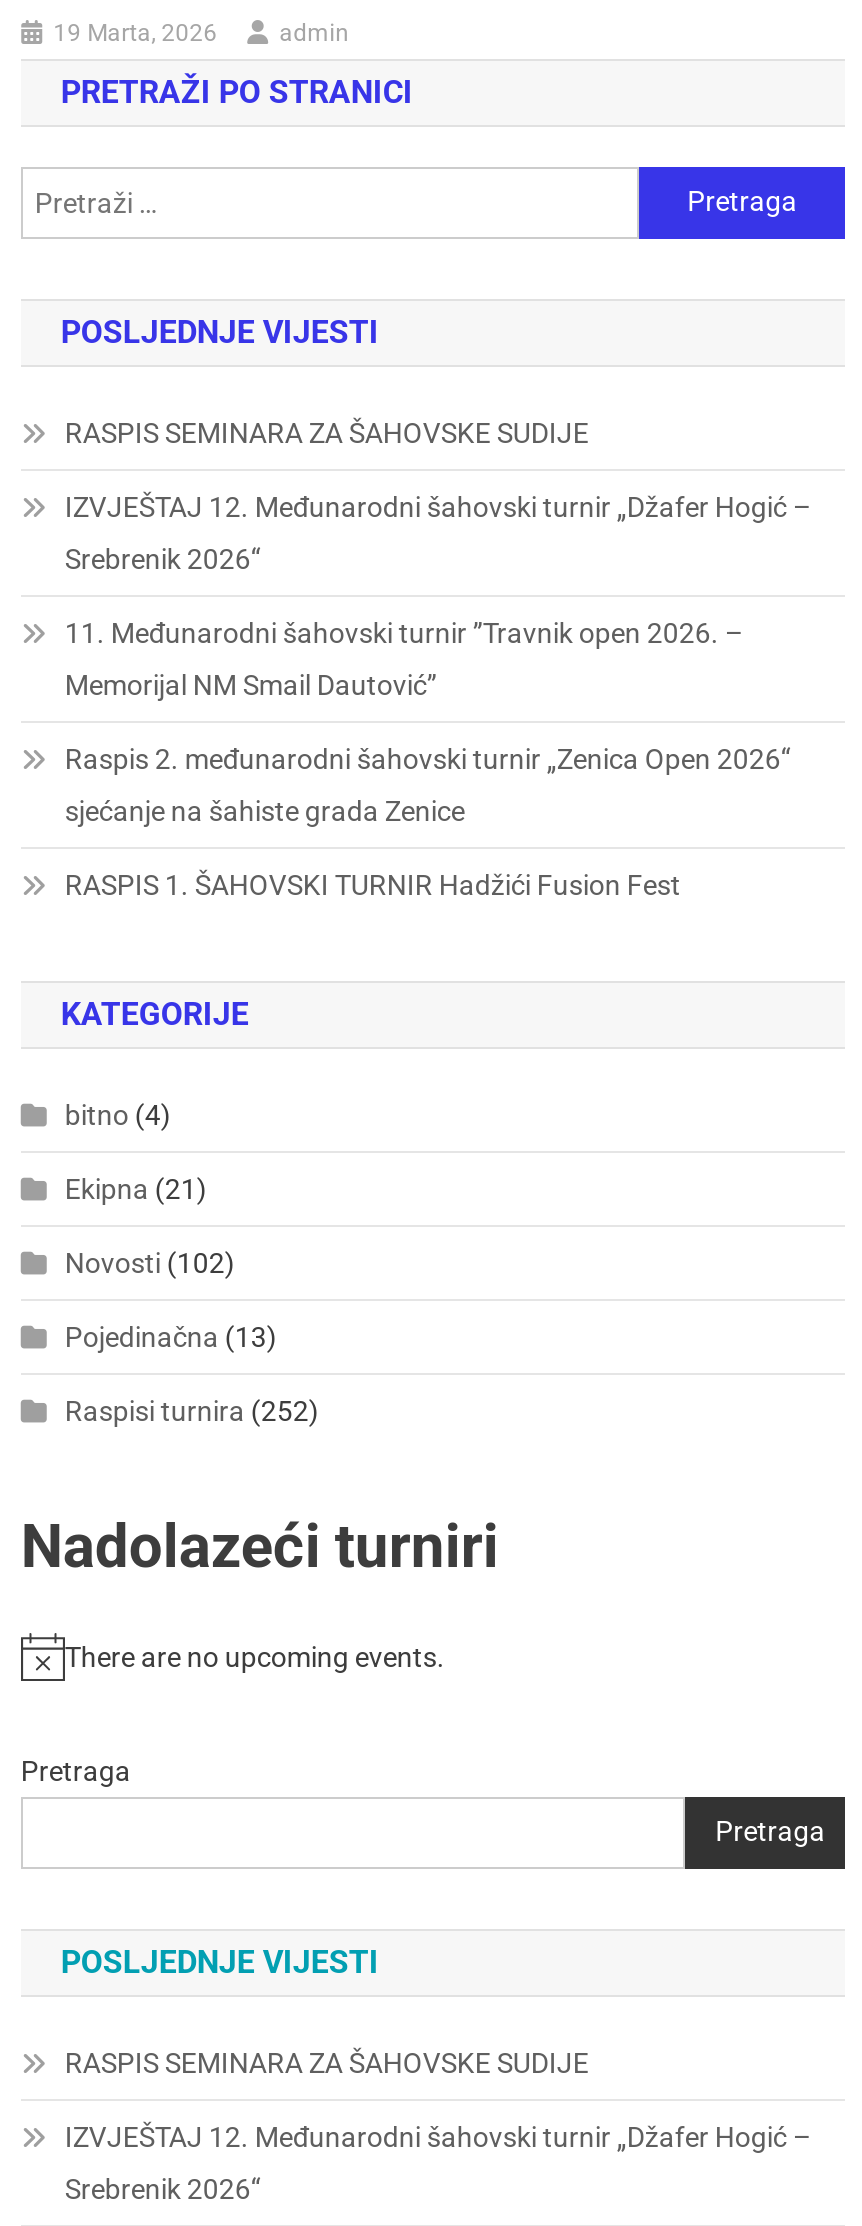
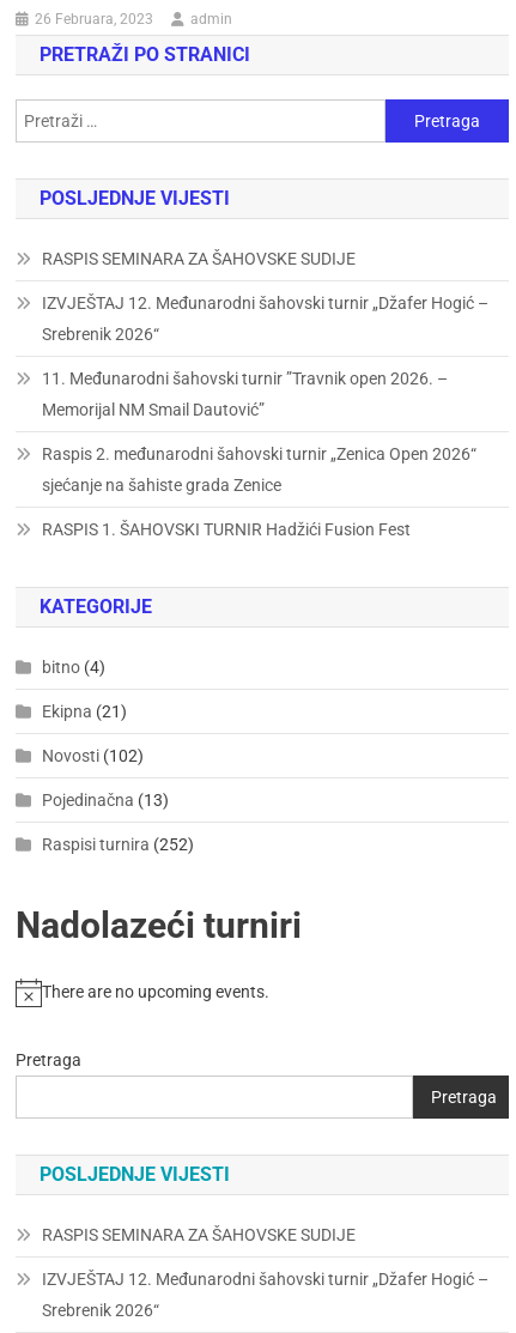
[53,18,217,46] 19 Marta, 2026 -> [35,11,153,28] 26 Februara, 2023

